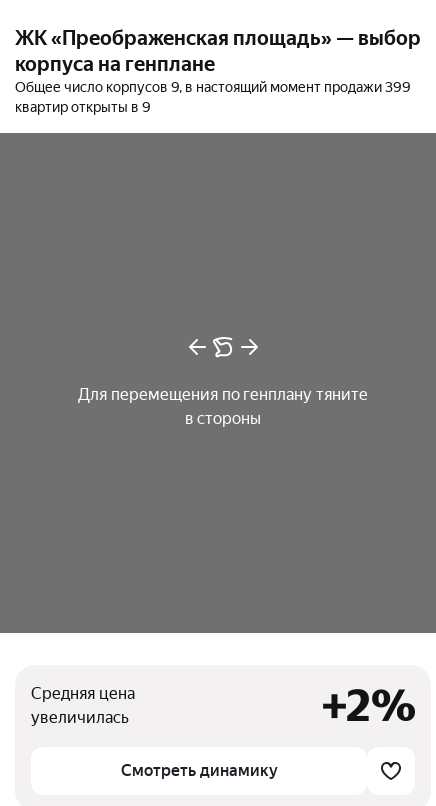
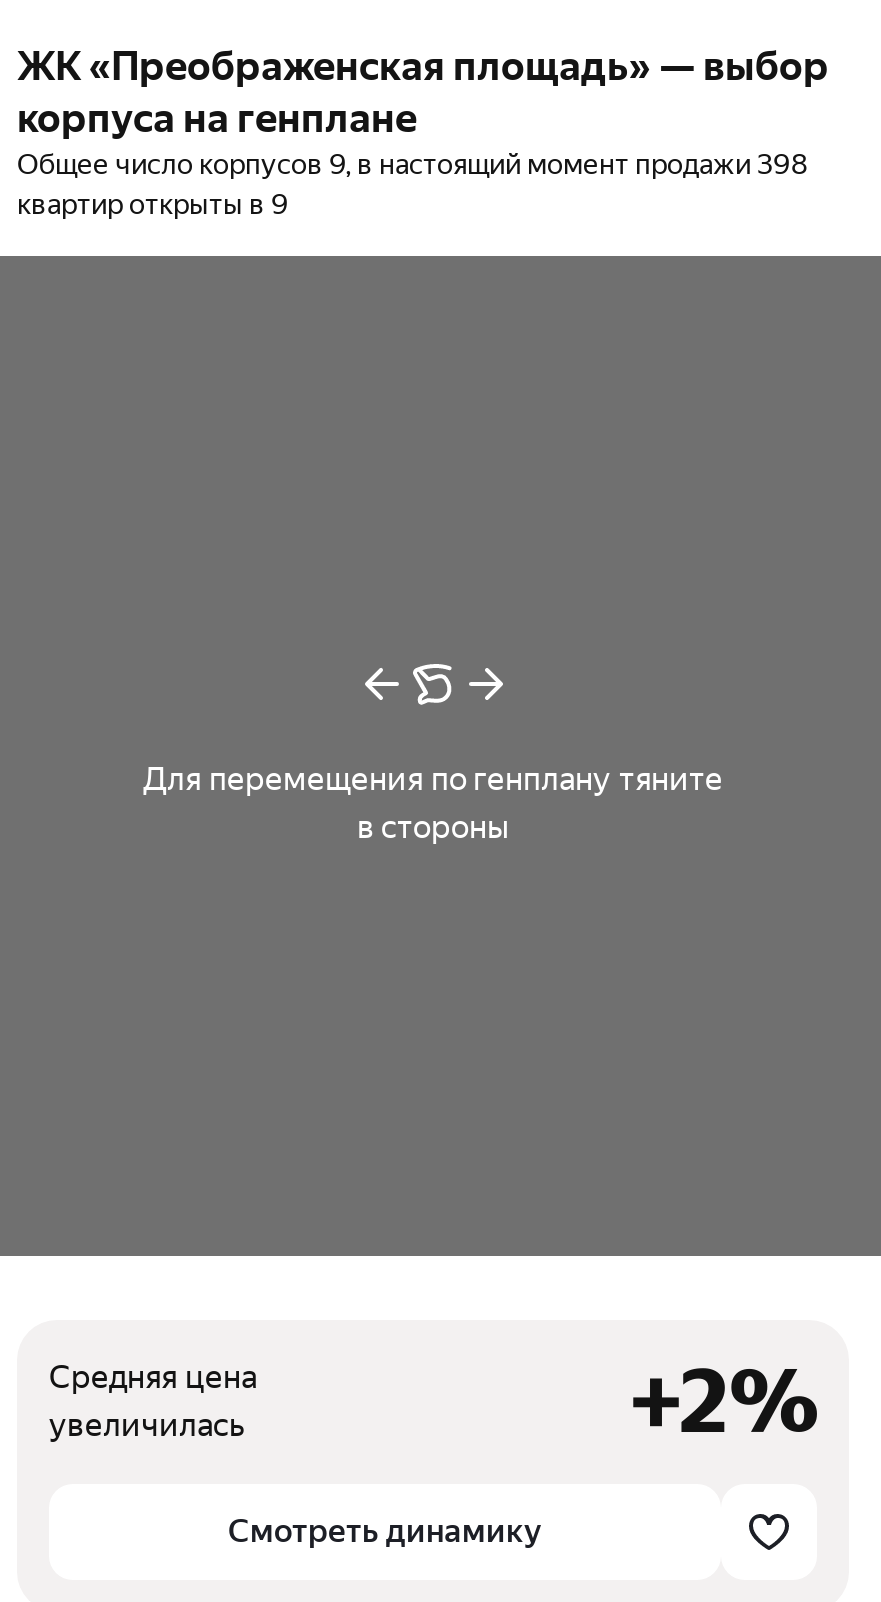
[15,79,411,95] Общее число корпусов 9, в настоящий момент продажи 399 -> [17,148,807,180] Общее число корпусов 9, в настоящий момент продажи 398

